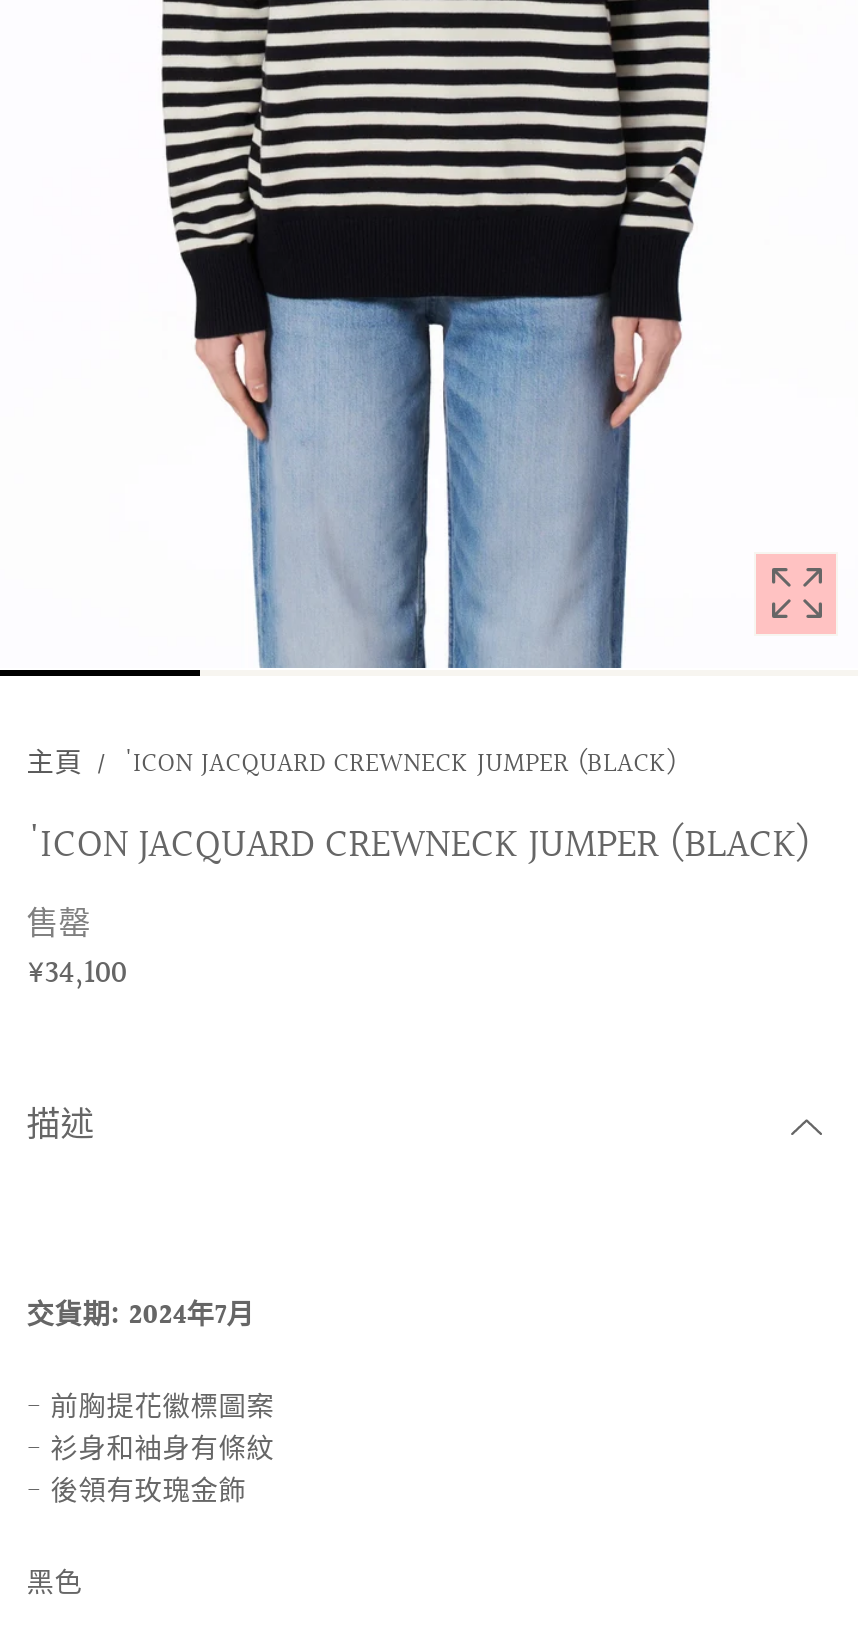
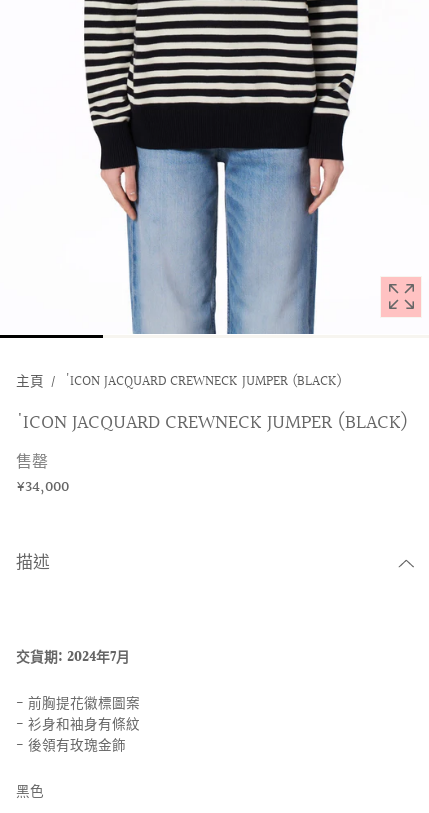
[26,950,126,1000] ¥34,100 -> [16,475,69,500] ¥34,000

